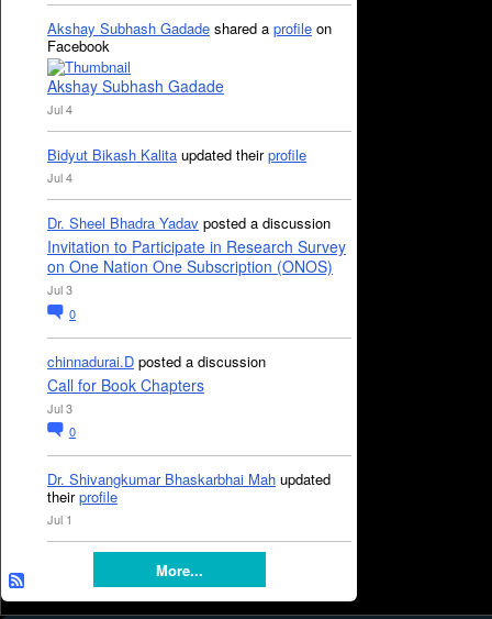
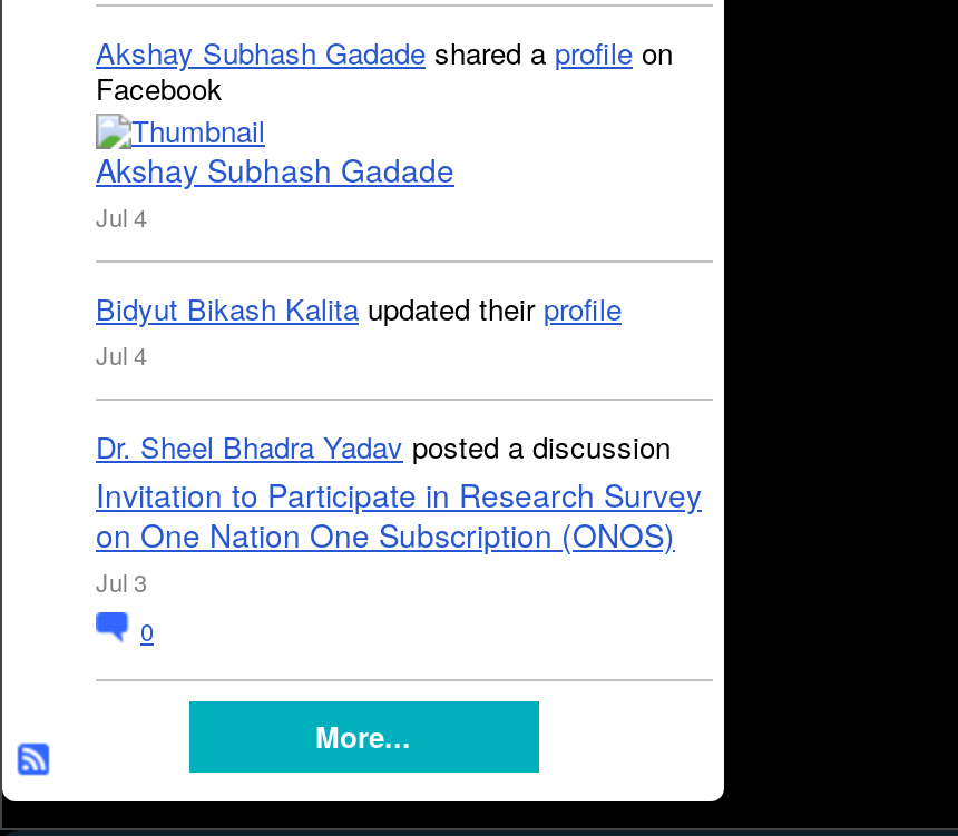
[47,351,331,528] chinnadurai.D posted a discussion | Call for Book Chapters | Jul 3 | 0 | Dr. Shivangkumar Bhaskarbhai Mah updated | theirprofile | Jul 1 -> none

